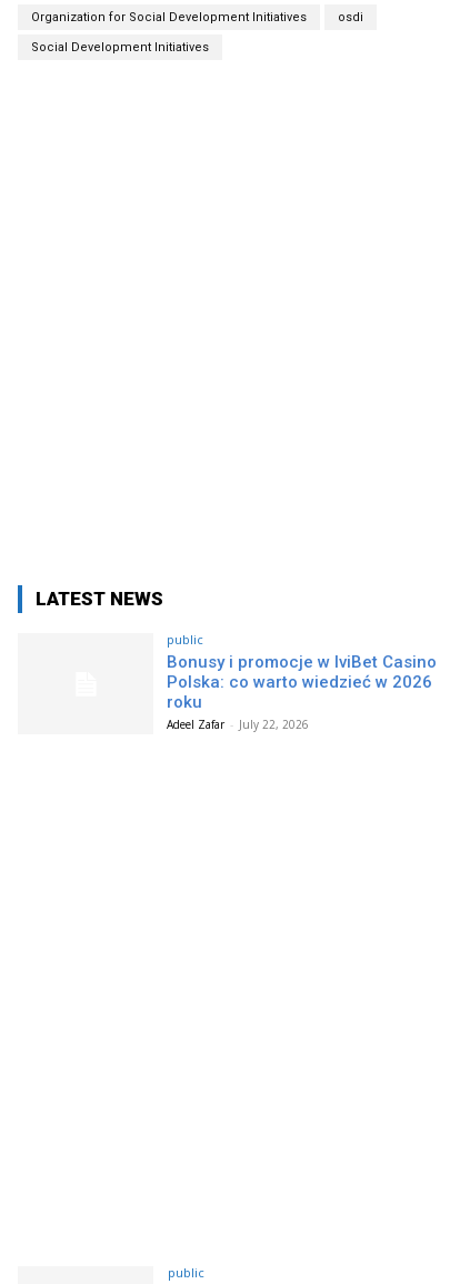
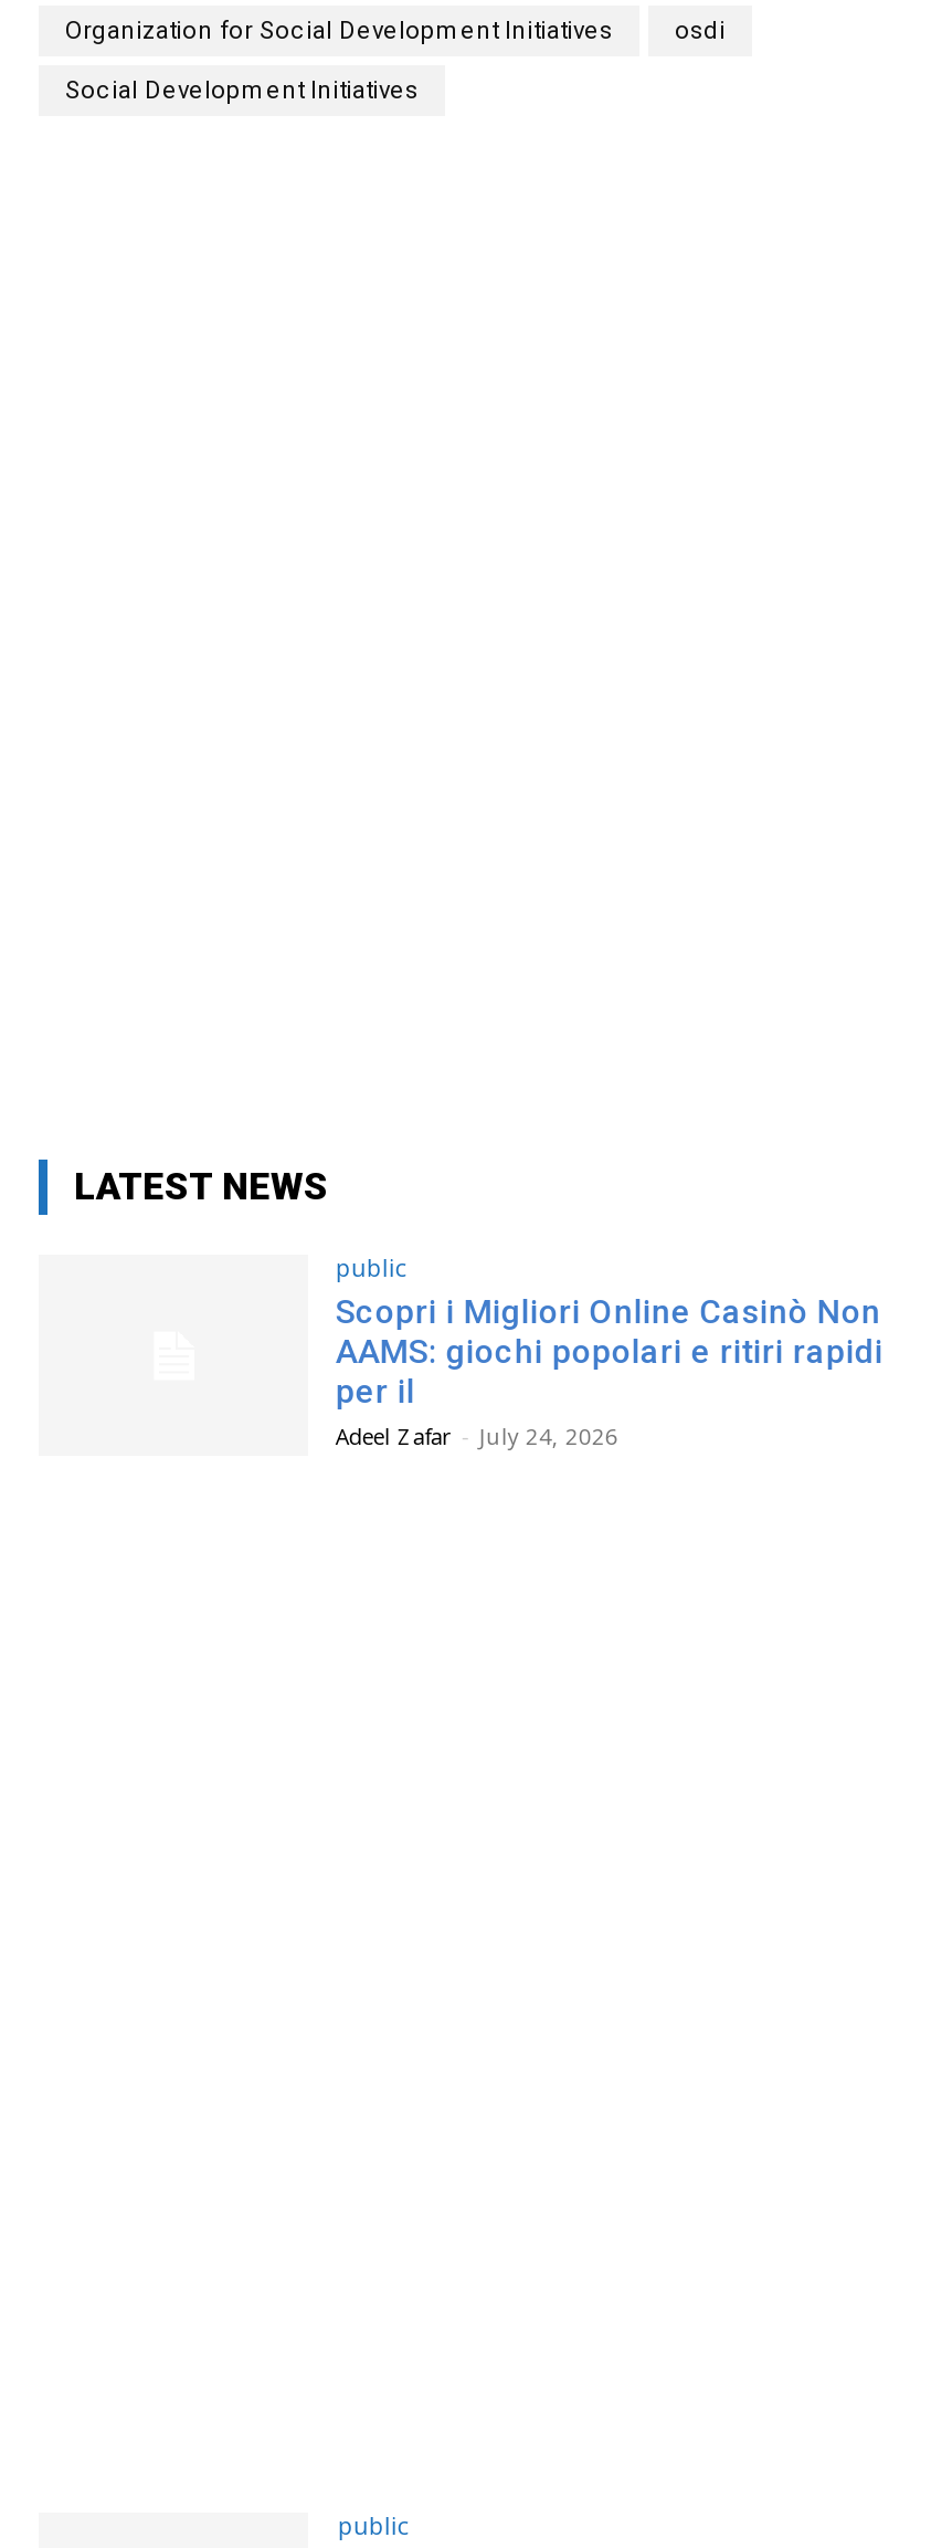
[167,651,437,732] Bonusy i promocje w IviBet Casino | Polska: co warto wiedzieć w 2026 | roku | Adeel Zafar - July 22, 2026 -> [336,1291,883,1450] Scopri i Migliori Online Casinò Non | AAMS: giochi popolari e ritiri rapidi | per il | Adeel Zafar - July 24, 2026

